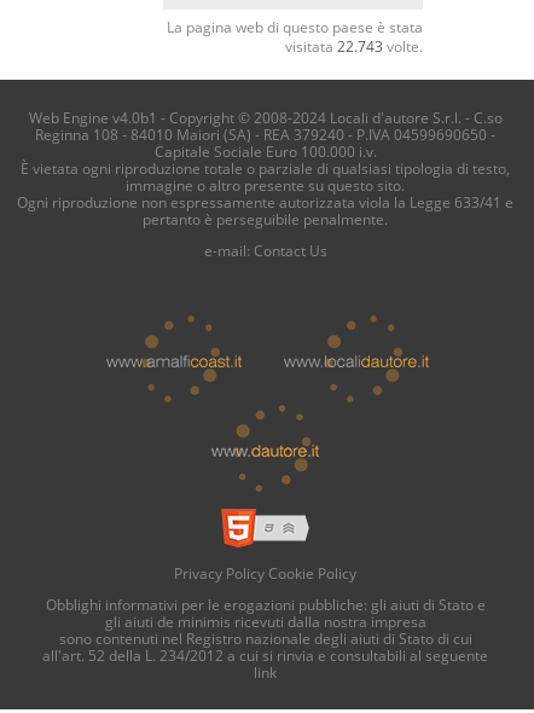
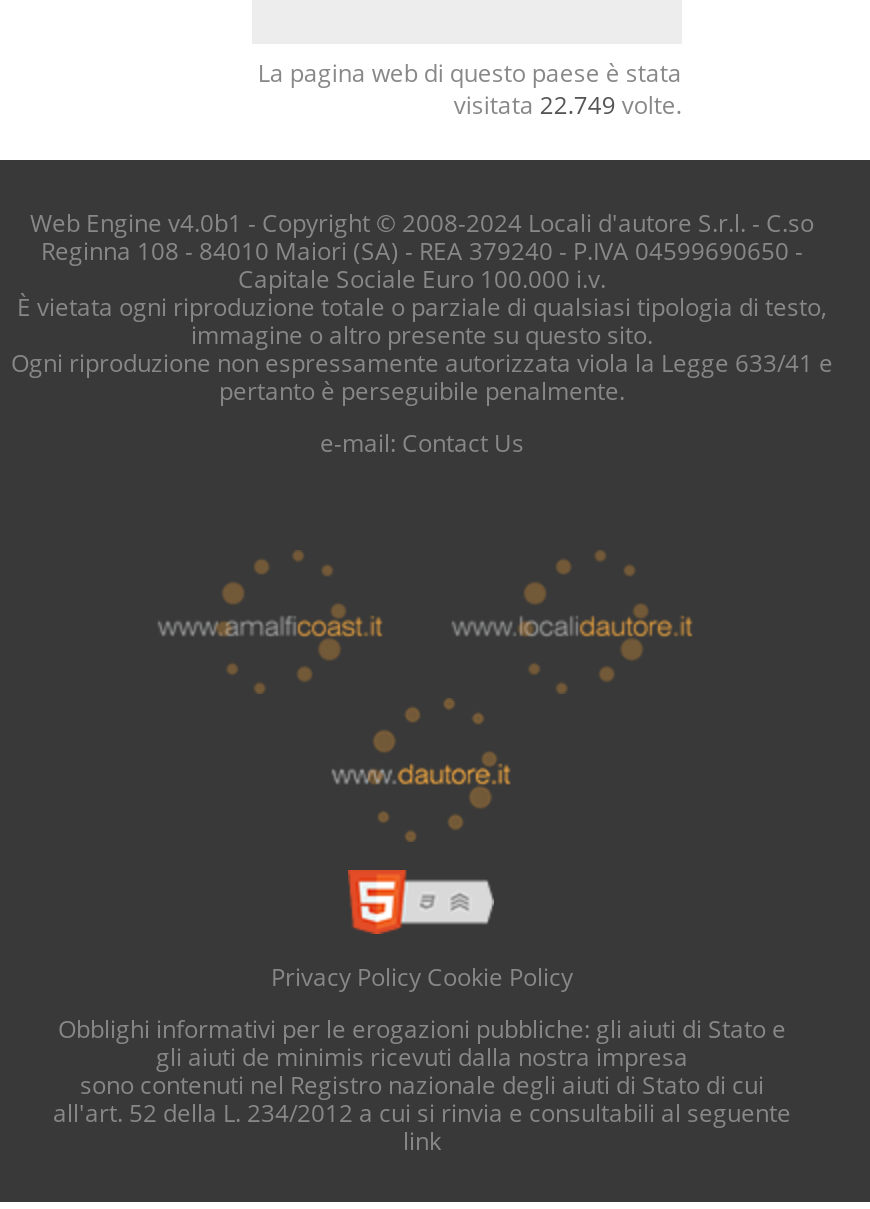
[285,36,423,56] visitata22.743 volte. -> [454,88,682,120] visitata22.749 volte.

